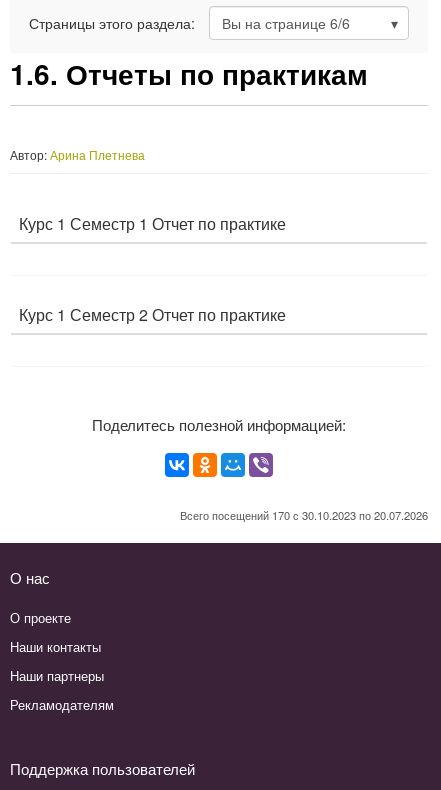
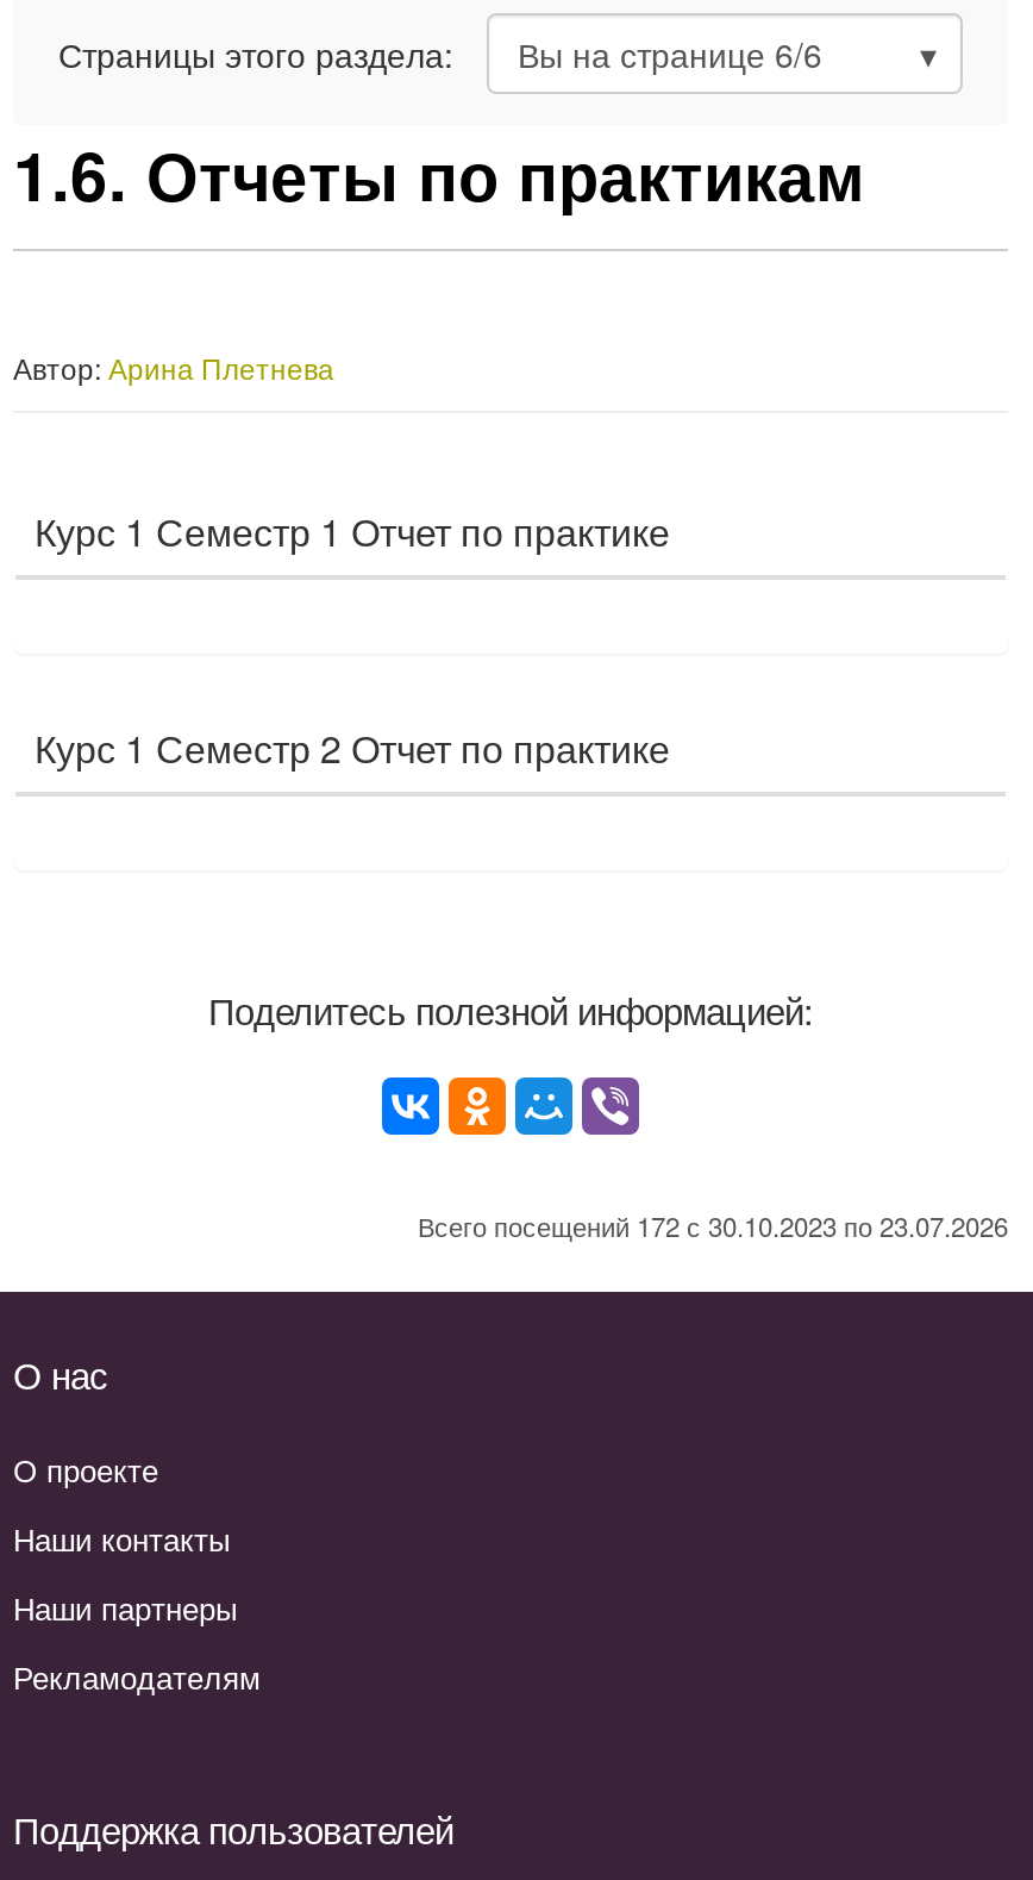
[180,506,428,522] Всего посещений 170 с 30.10.2023 по 20.07.2026 -> [418,1205,1008,1243] Всего посещений 172 с 30.10.2023 по 23.07.2026

